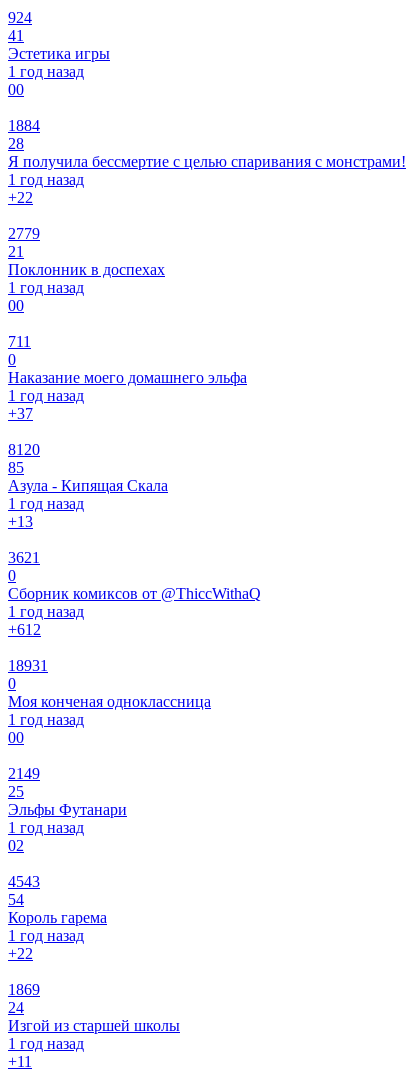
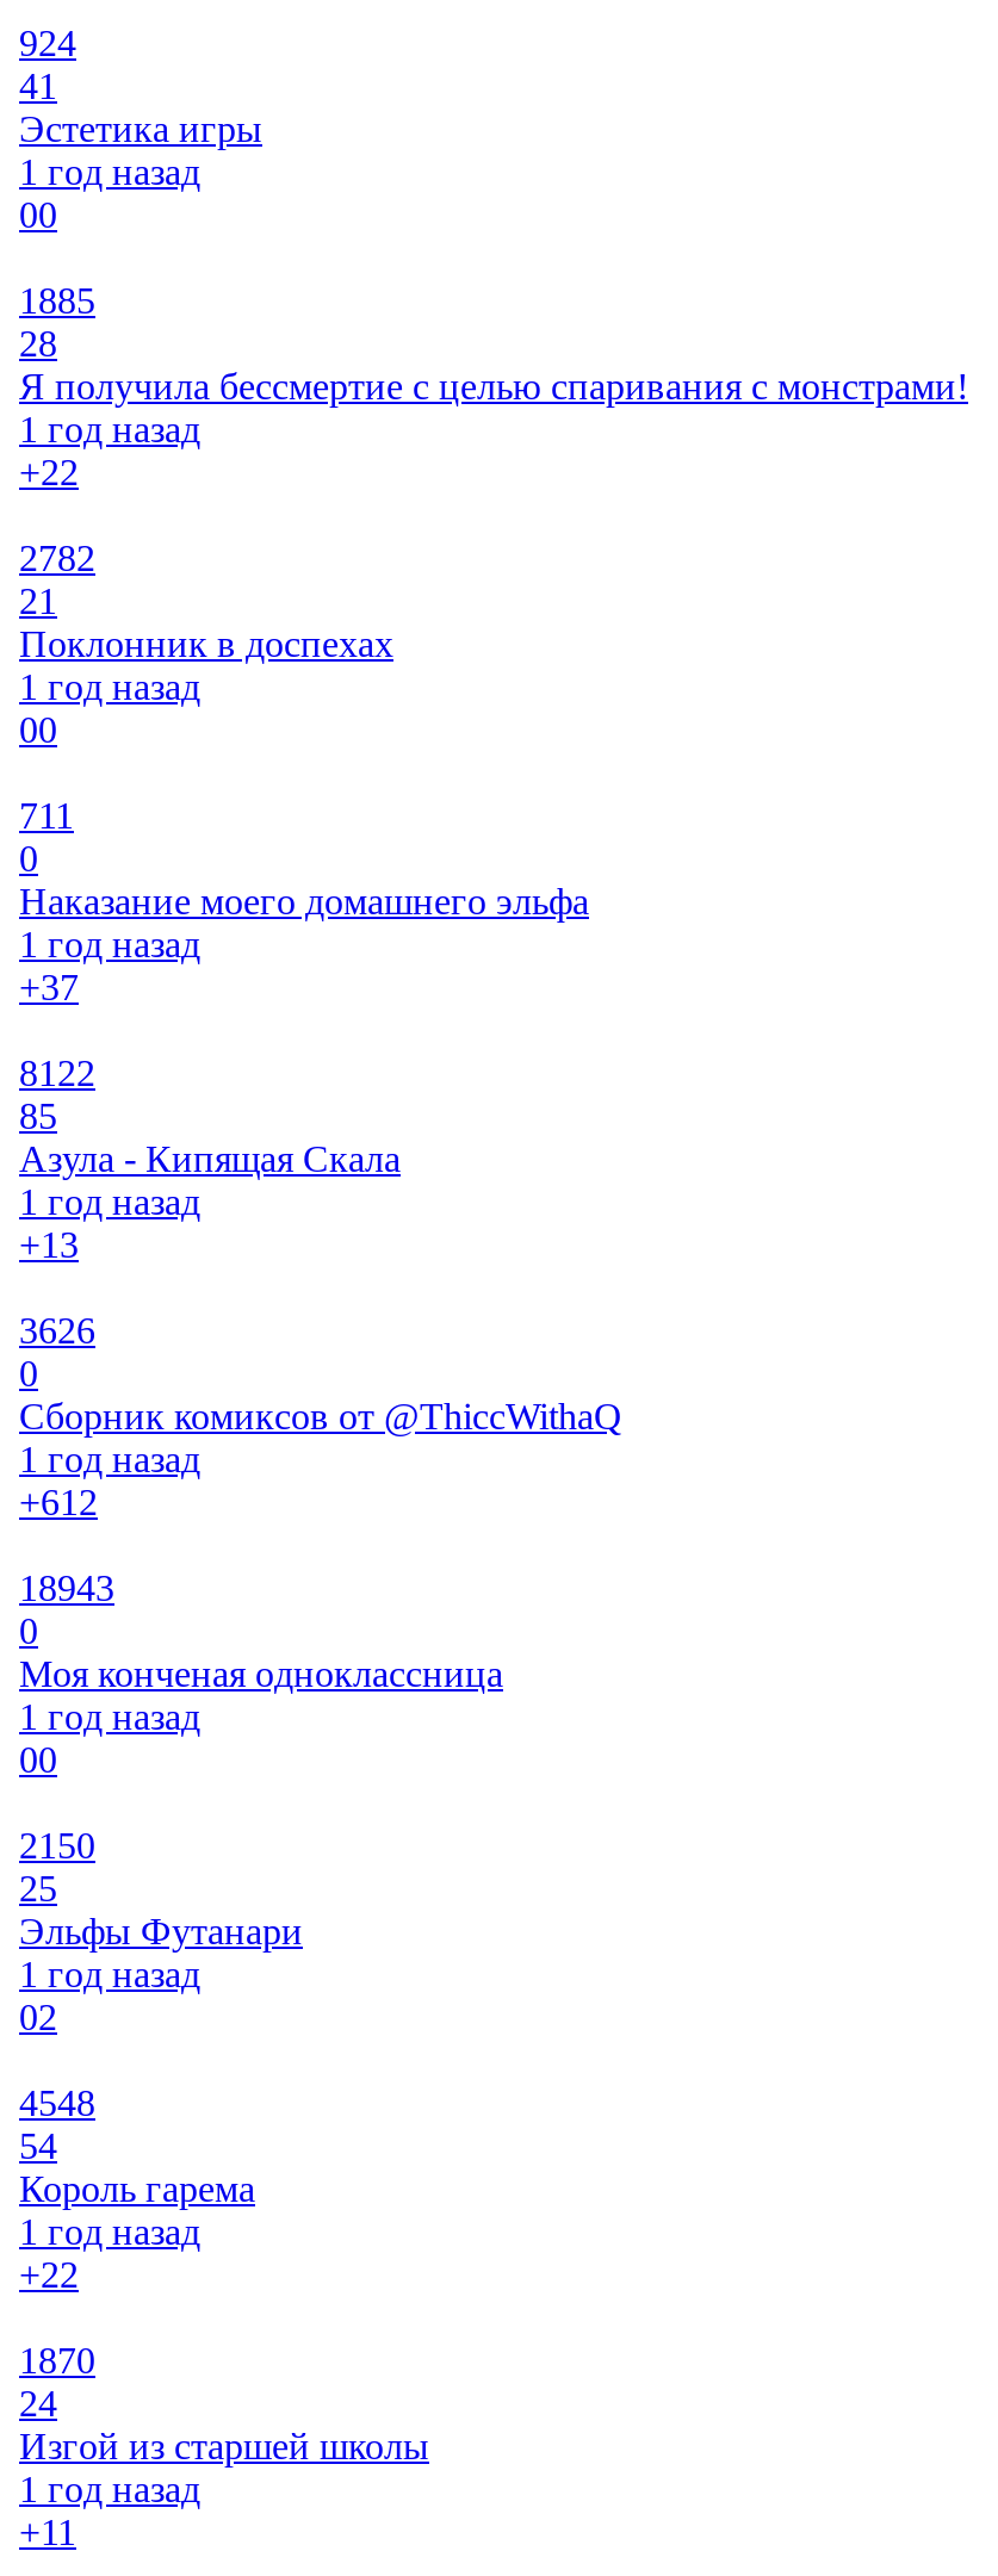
[8,117,40,134] 1884 -> [19,281,95,321] 1885
[8,225,40,242] 2779 -> [19,538,95,579] 2782
[8,441,40,458] 8120 -> [19,1053,95,1094] 8122
[8,549,40,566] 3621 -> [19,1311,95,1351] 3626
[8,657,48,674] 18931 -> [19,1568,114,1609] 18943
[8,765,40,782] 2149 -> [19,1825,95,1866] 2150
[8,873,40,890] 4543 -> [19,2083,95,2124] 4548
[8,981,40,998] 1869 -> [19,2340,95,2381] 1870

